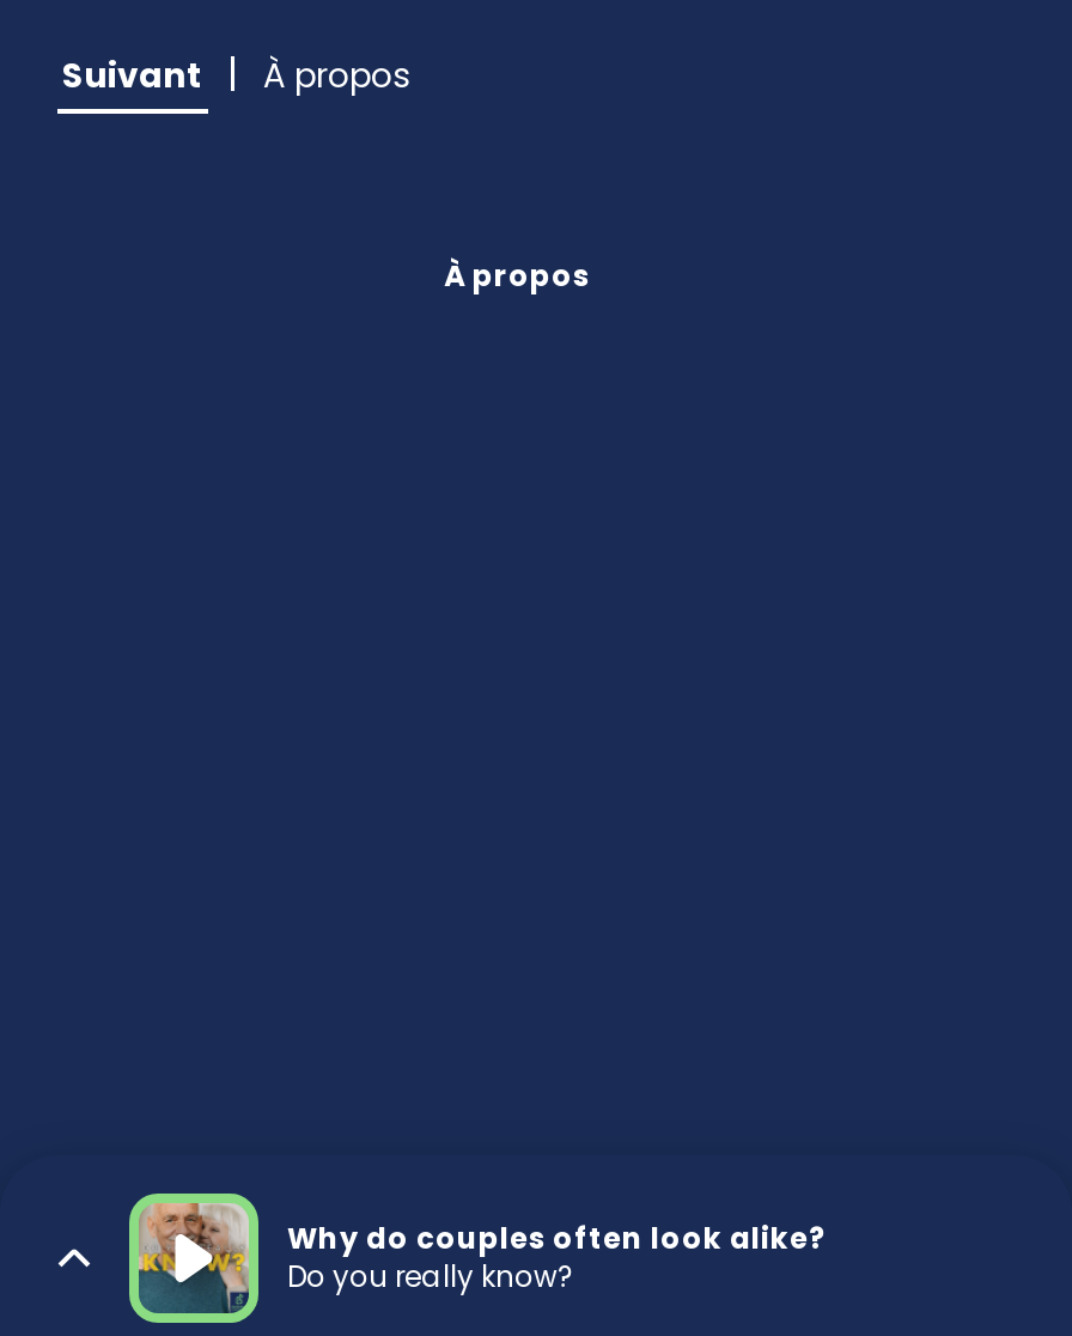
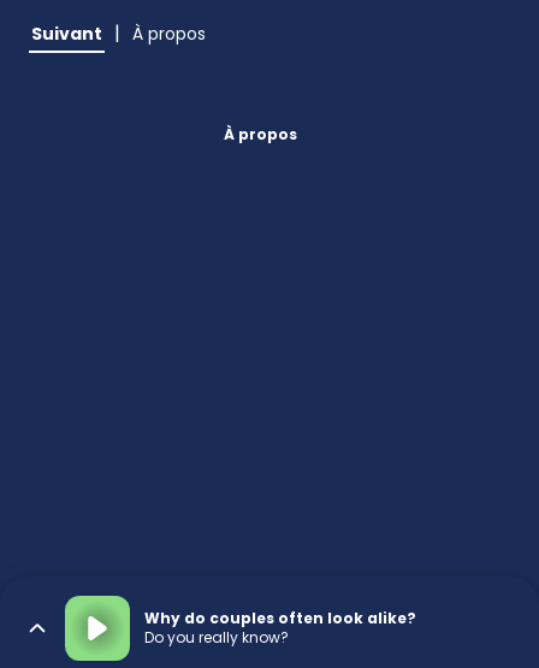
[136,1201,251,1316] [image] -> [70,601,125,656] [image]

